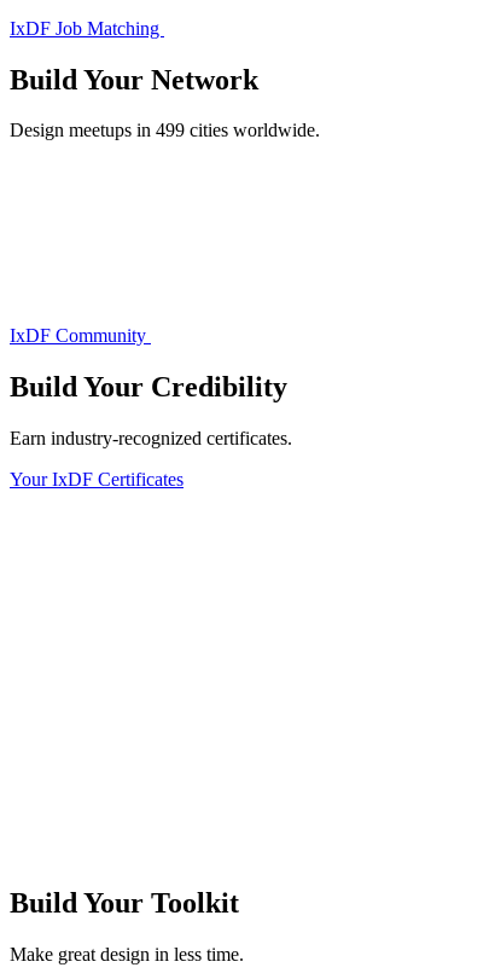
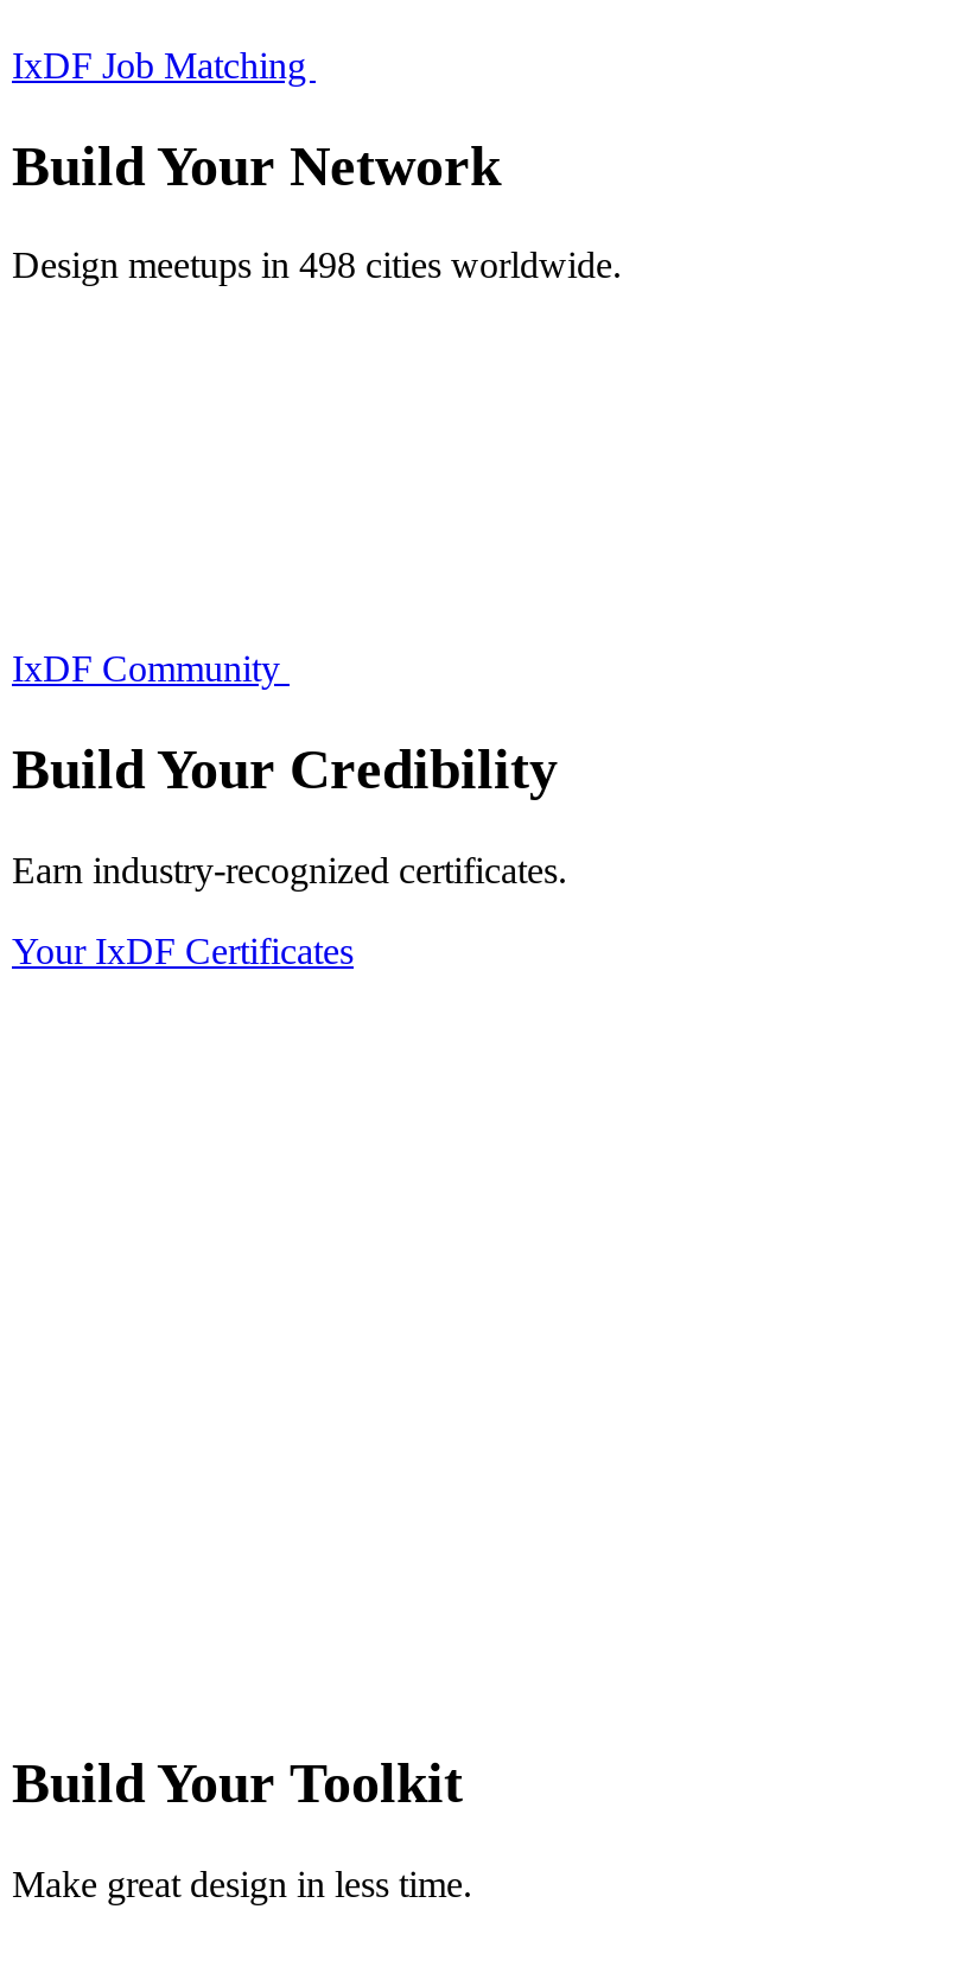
[10,120,320,141] Design meetups in 499 cities worldwide. -> [12,246,622,286] Design meetups in 498 cities worldwide.

